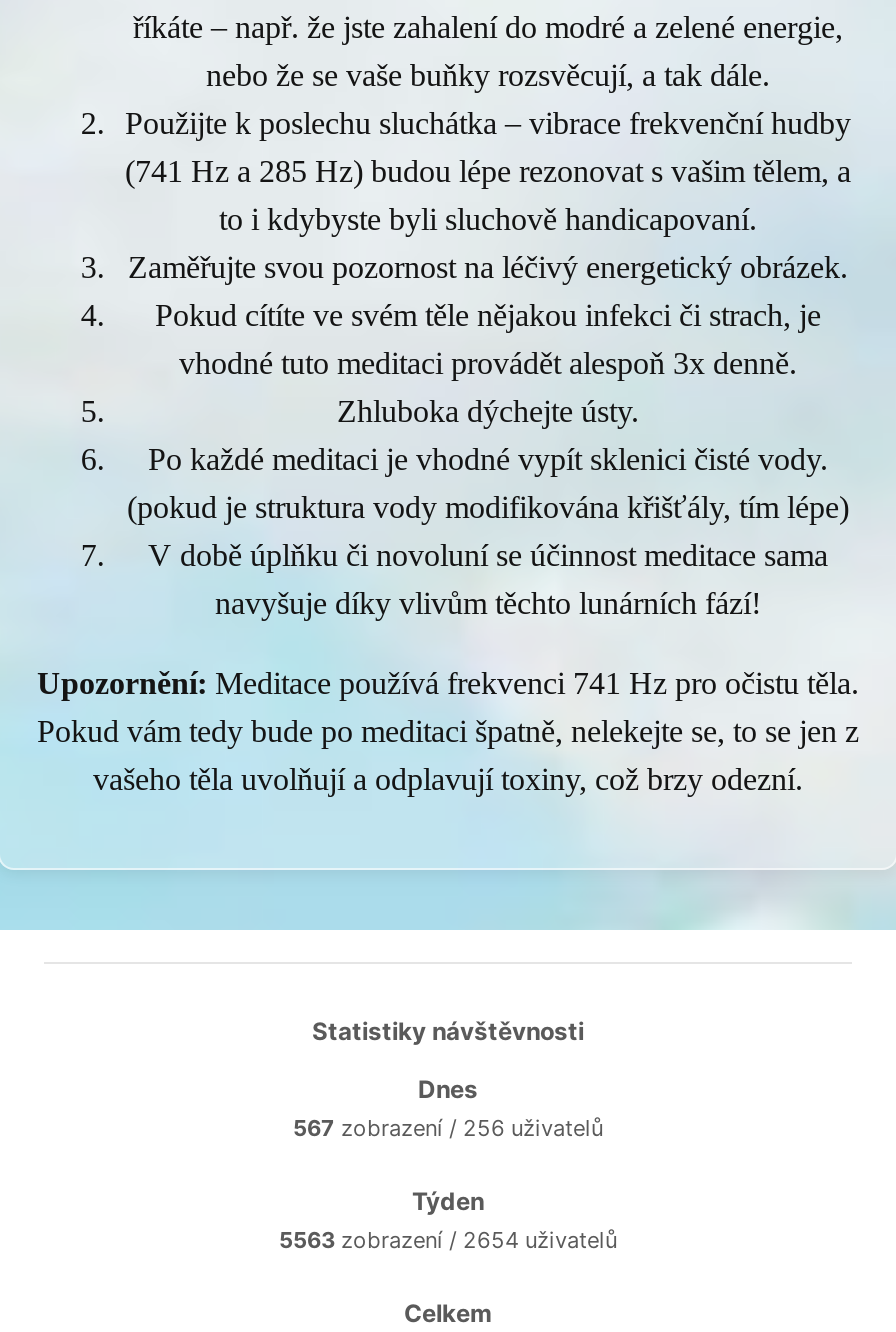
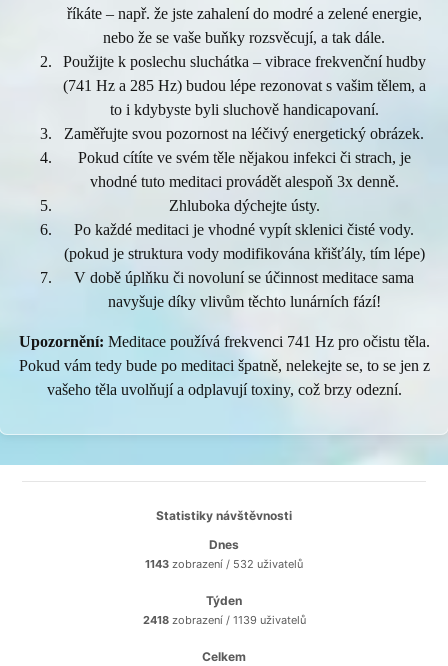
[293,1113,603,1141] 567 zobrazení / 256 uživatelů -> [145,557,303,571] 1143 zobrazení / 532 uživatelů
[279,1225,617,1253] 5563 zobrazení / 2654 uživatelů -> [142,613,305,627] 2418 zobrazení / 1139 uživatelů

